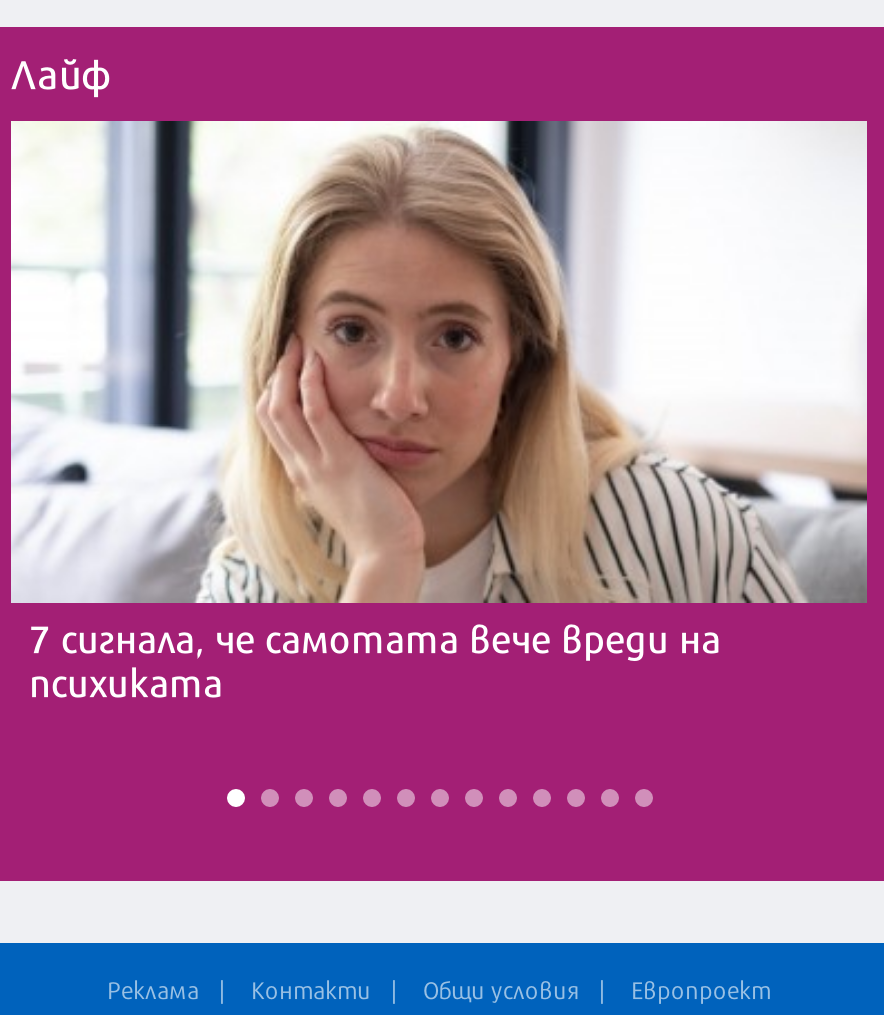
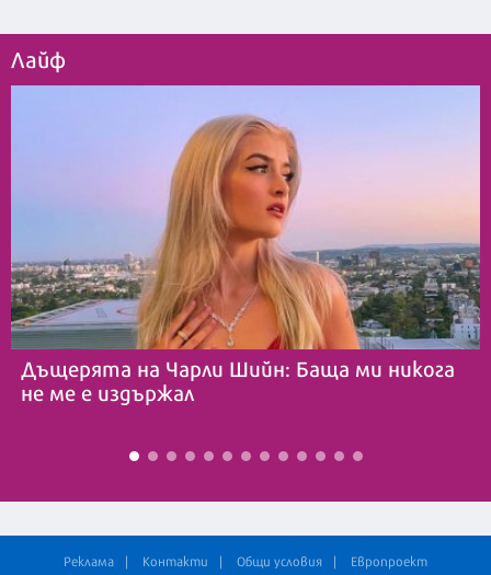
[9,119,869,708] [image] | 7 сигнала, че самотата вече вреди на | психиката -> [10,84,481,407] [image] | Дъщерята на Чарли Шийн: Баща ми никога | не ме е издържал

